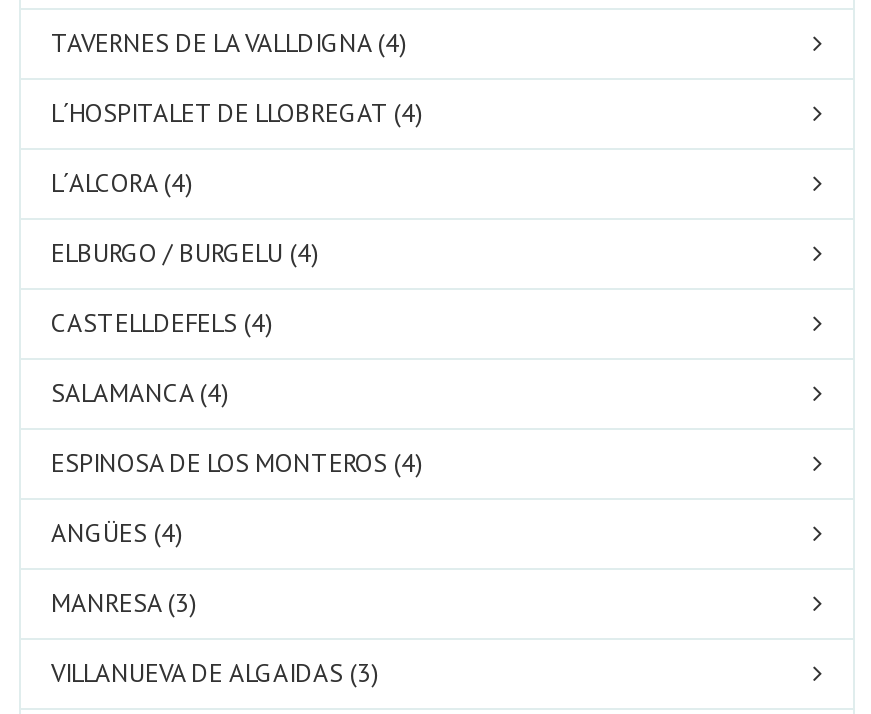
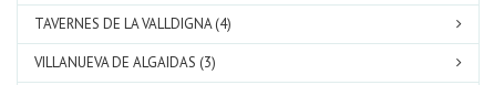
[51,96,423,620] L´HOSPITALET DE LLOBREGAT (4) | L´ALCORA (4) | ELBURGO / BURGELU (4) | CASTELLDEFELS (4) | SALAMANCA (4) | ESPINOSA DE LOS MONTEROS (4) | ANGÜES (4) | MANRESA (3) -> none

